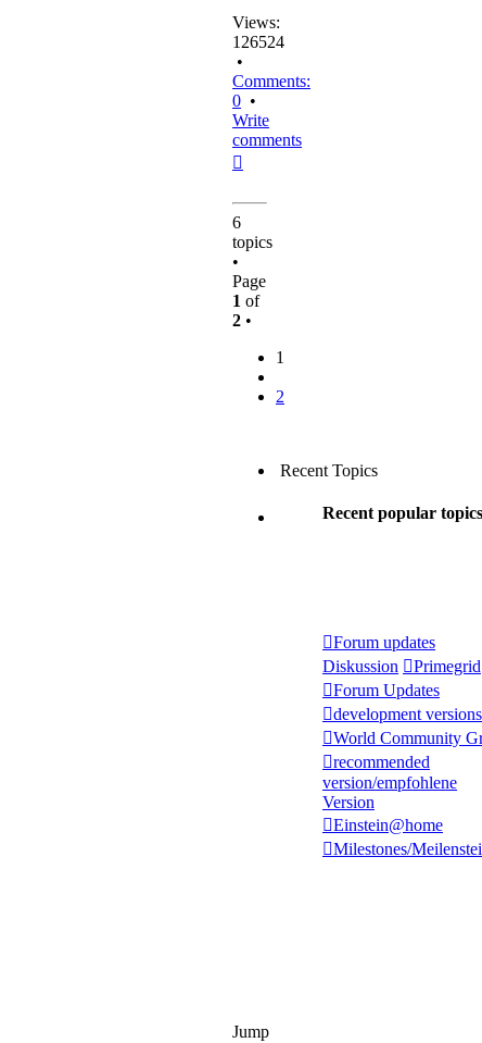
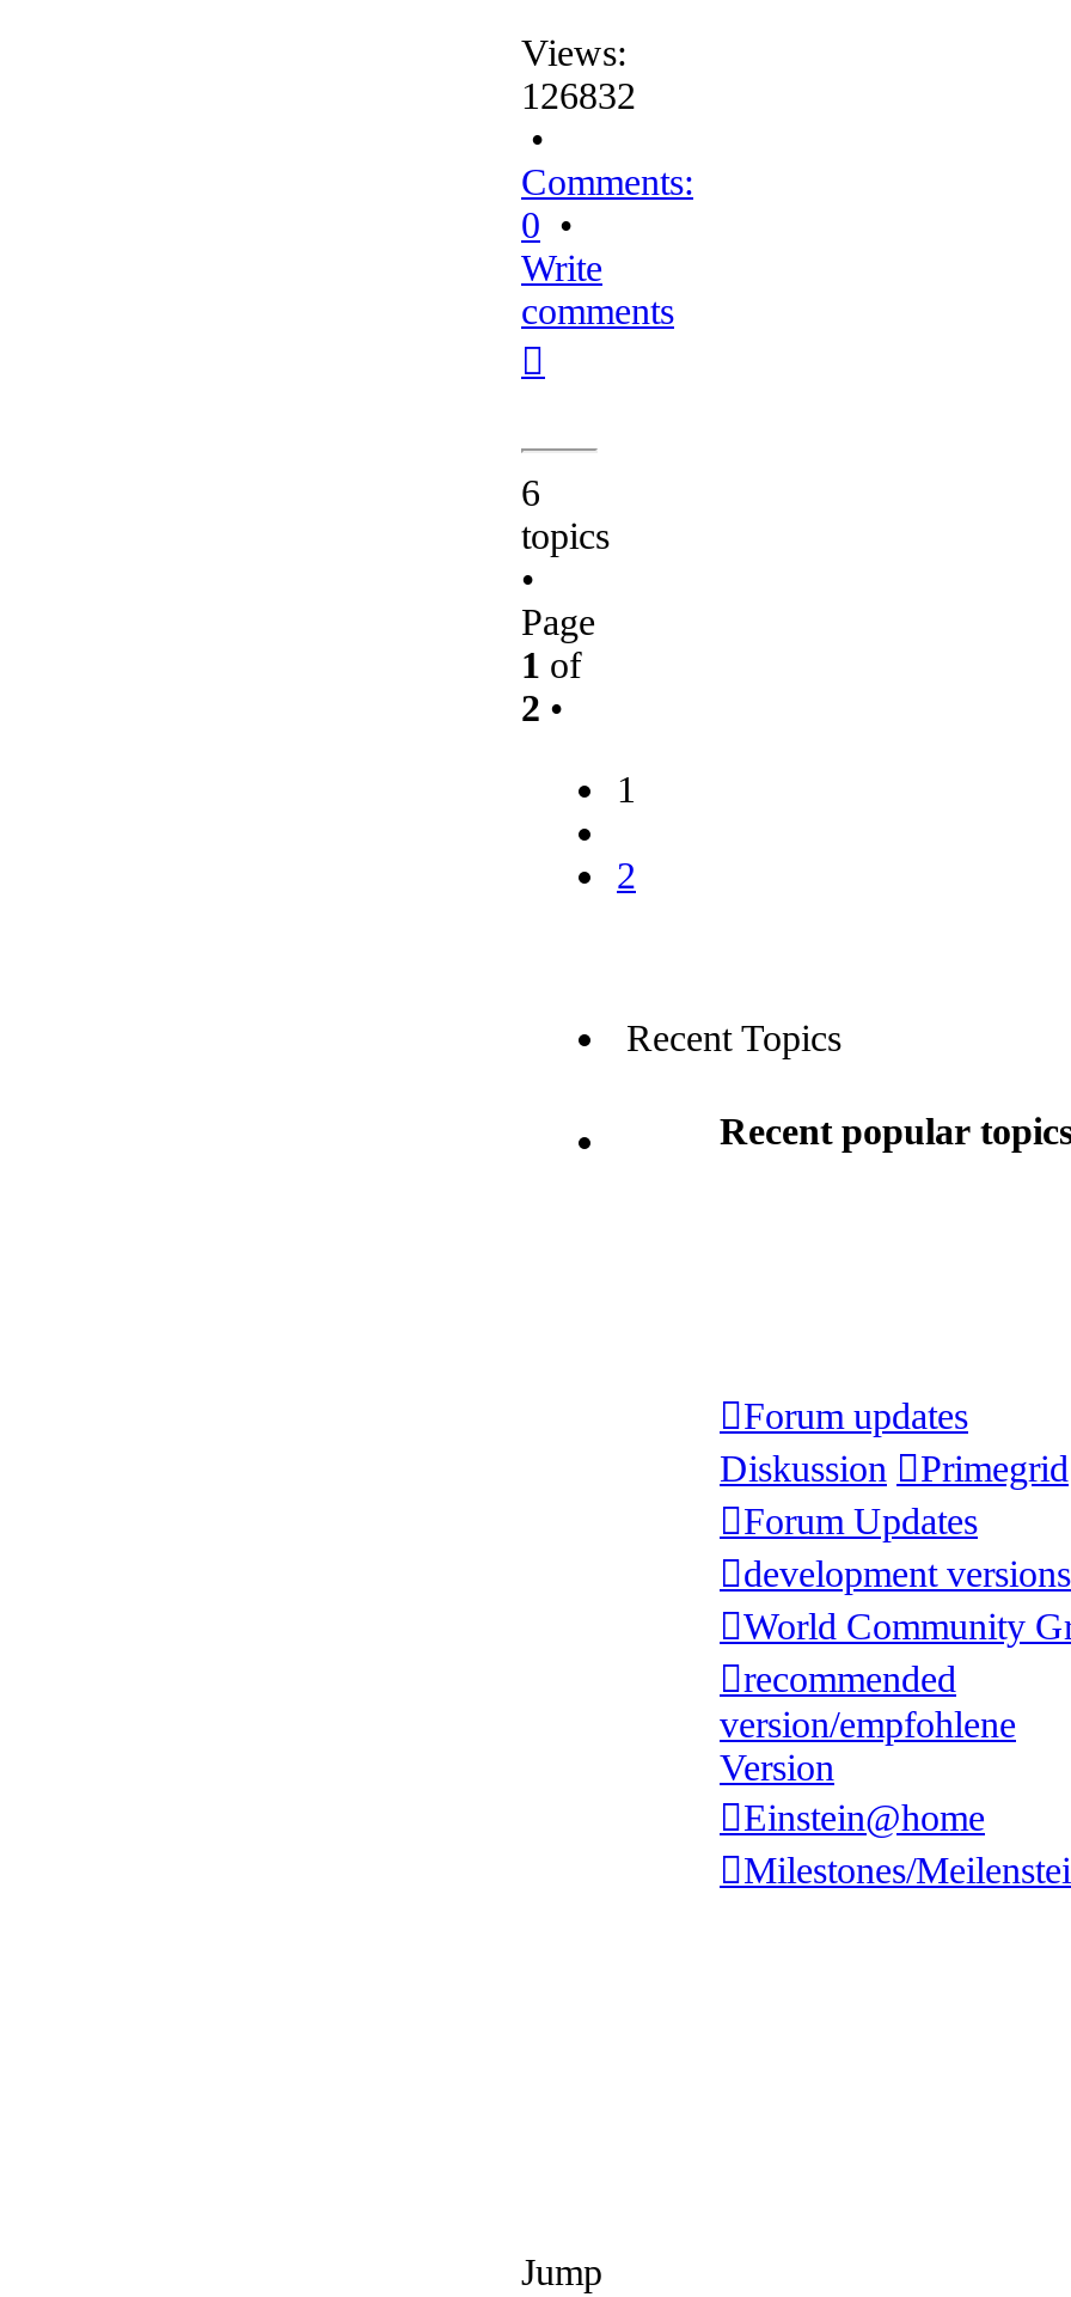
[232,32,284,51] 126524 -> [521,75,636,116] 126832

